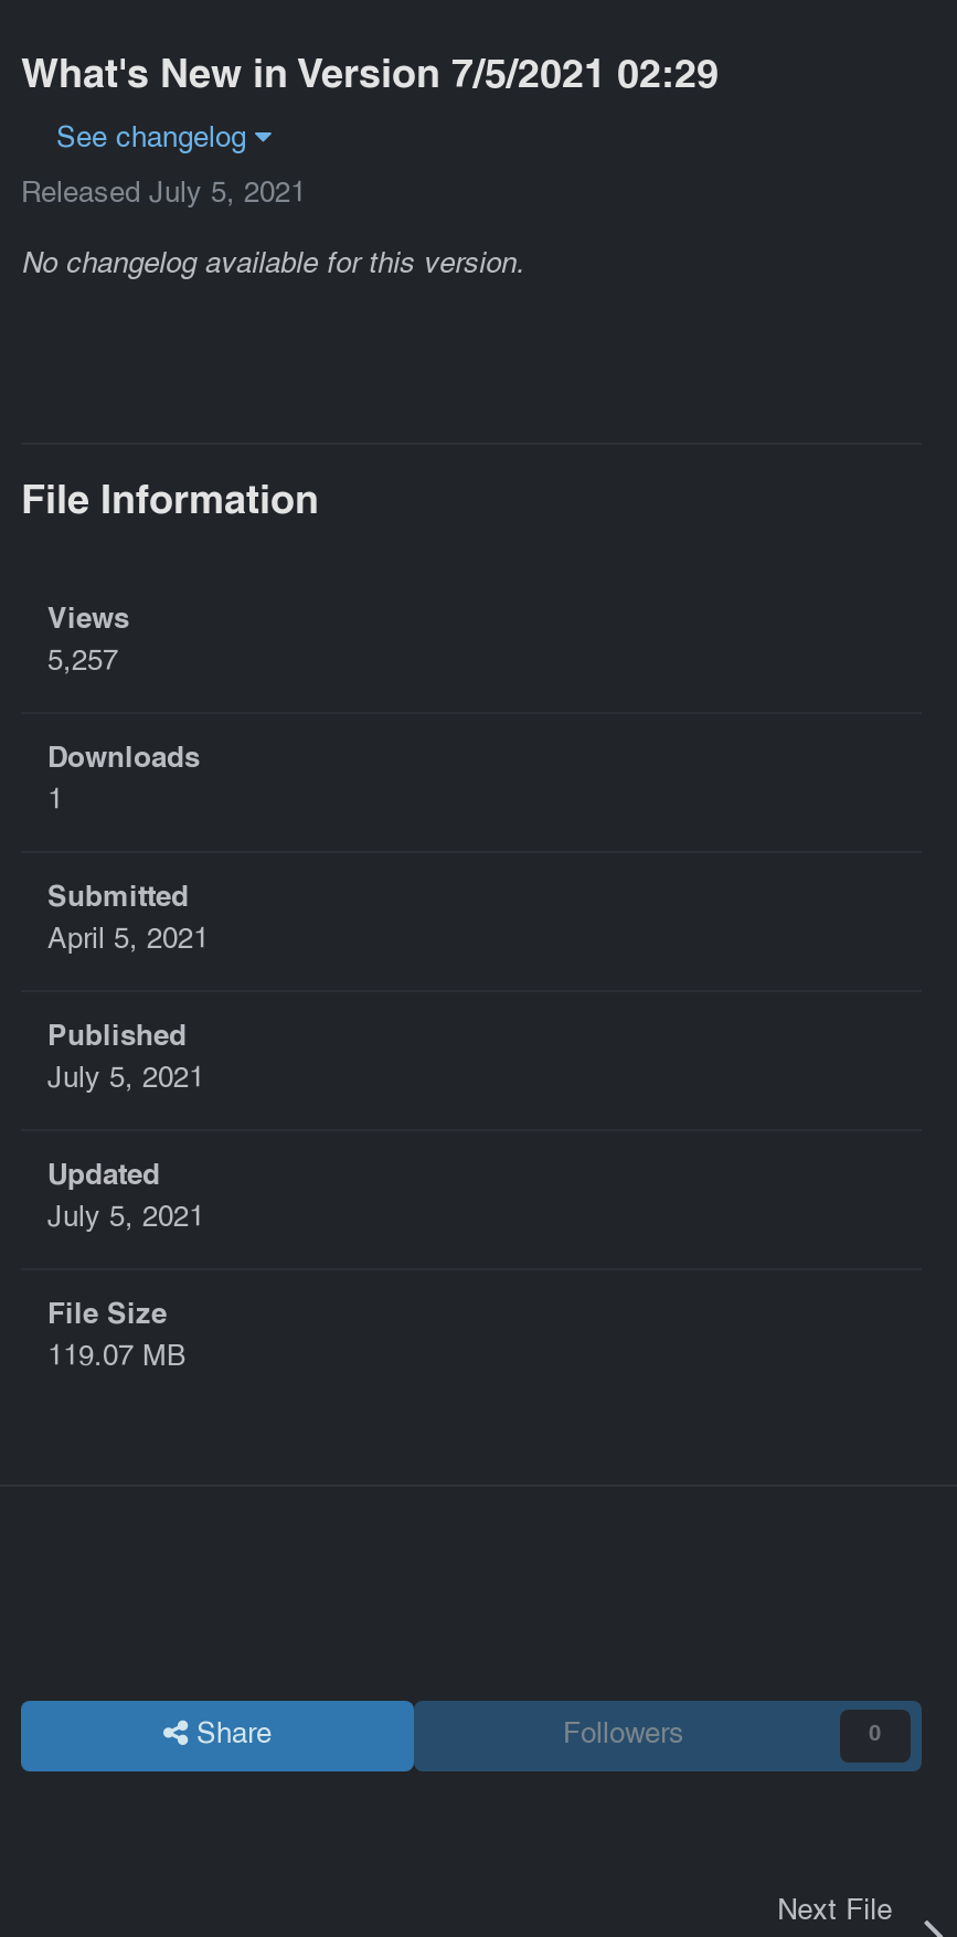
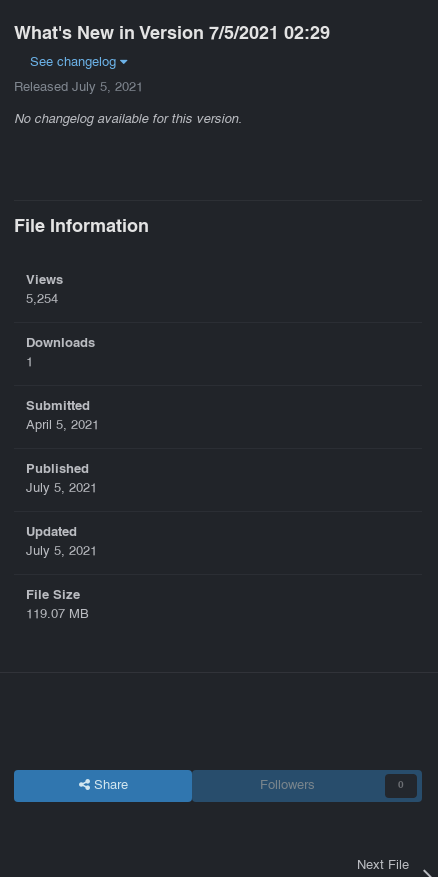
[47,649,118,676] 5,257 -> [26,294,58,306] 5,254

